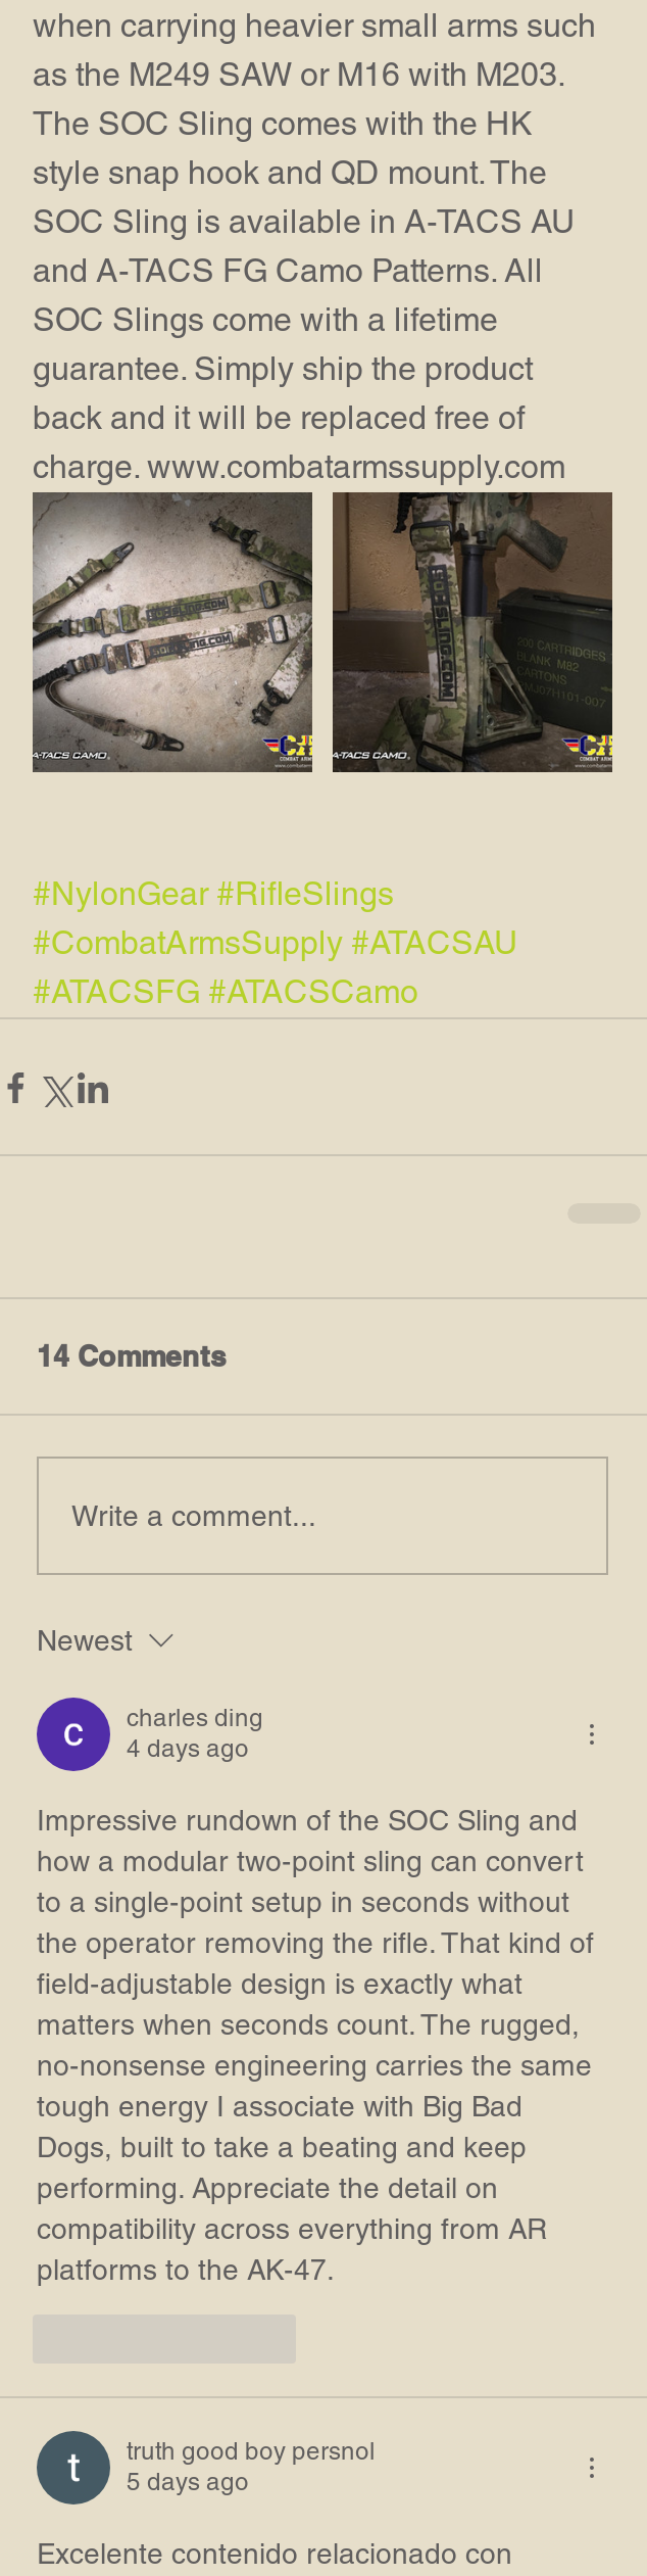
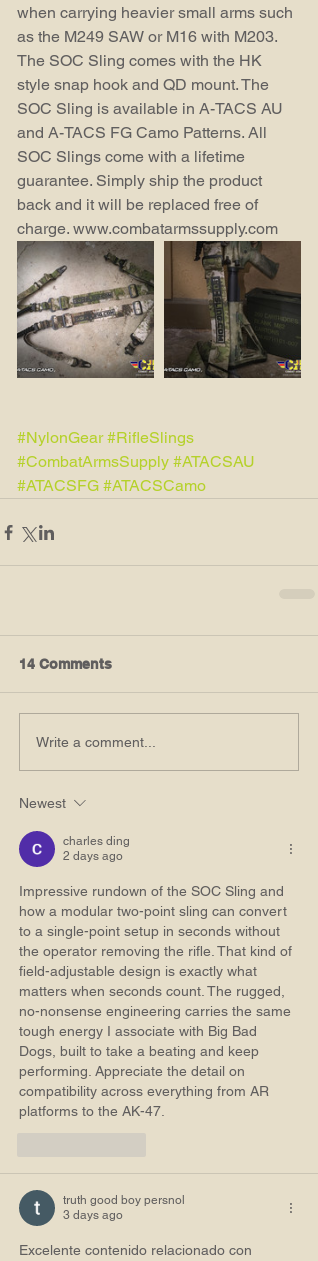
[127,1734,249,1763] 4 days ago -> [63,849,123,863] 2 days ago
[127,2468,249,2496] 5 days ago -> [63,1208,123,1222] 3 days ago

